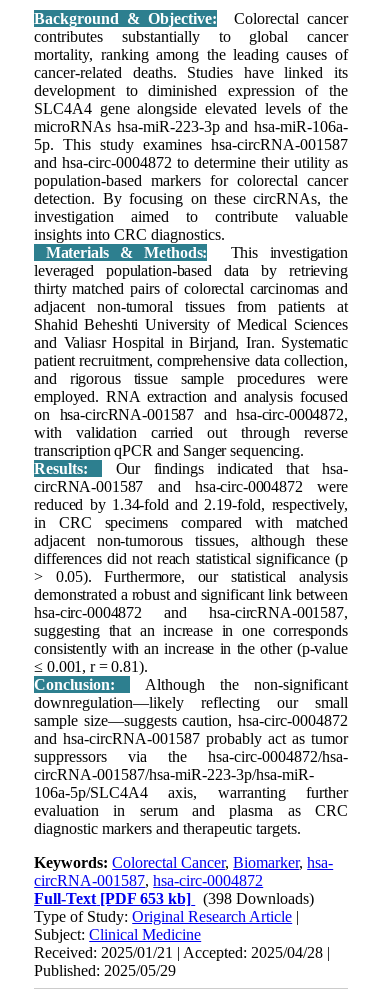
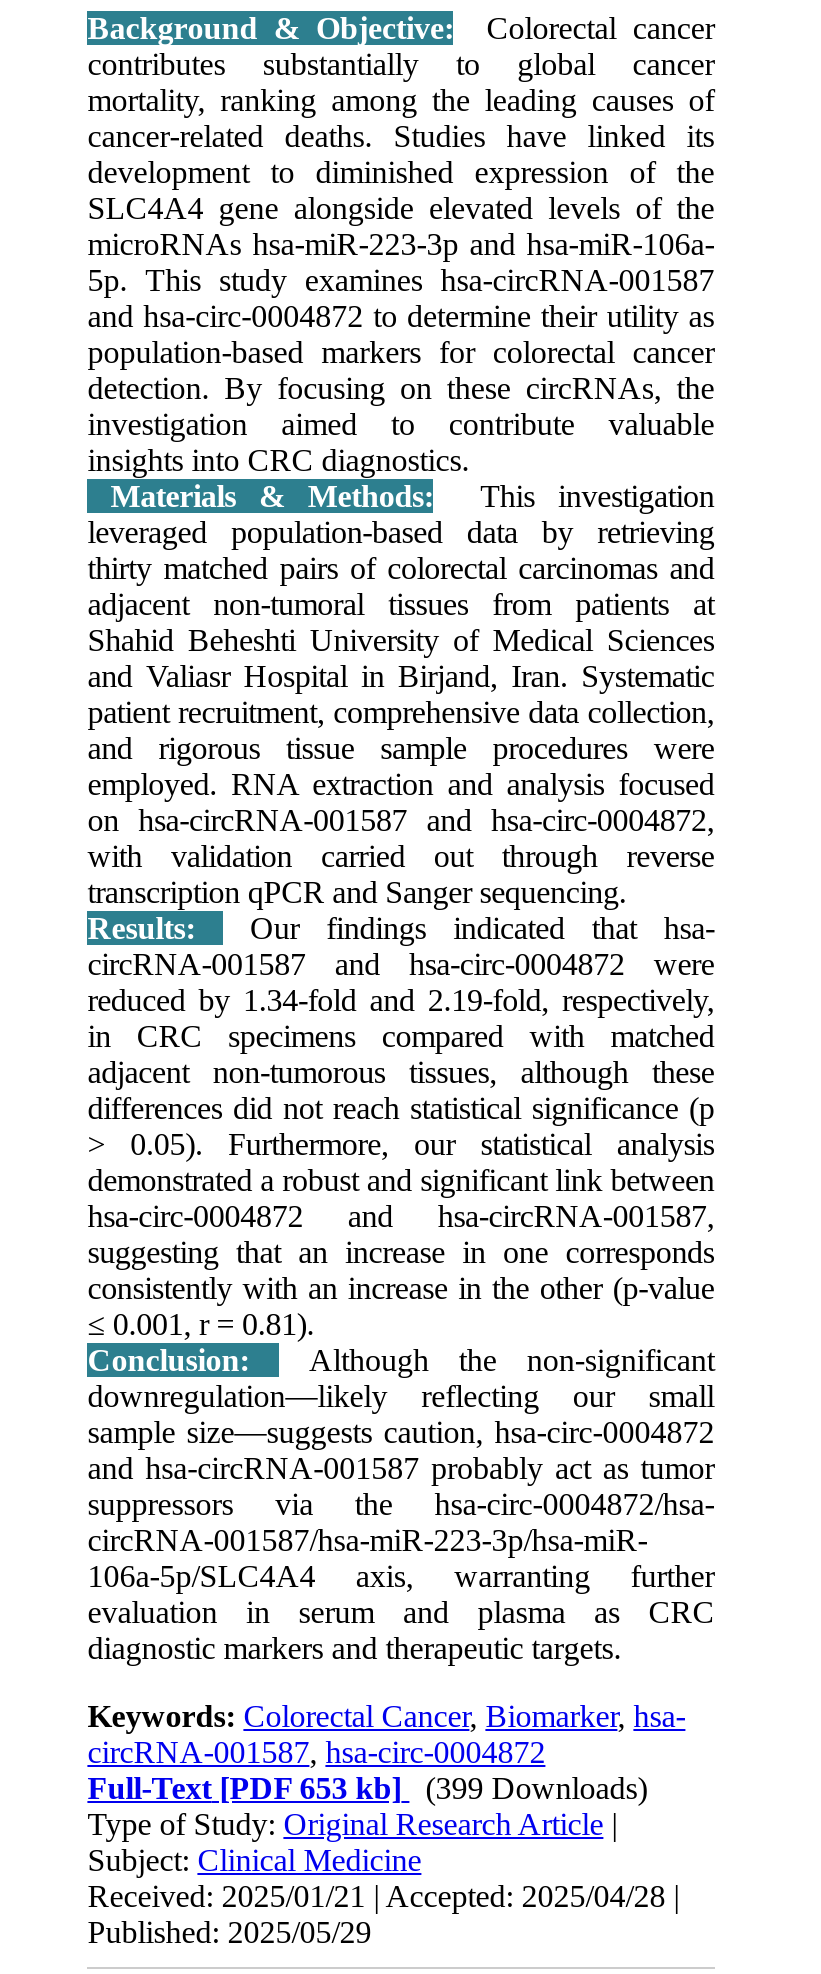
[34,890,314,907] Full-Text [PDF 653 kb] (398 Downloads) -> [87,1772,647,1806] Full-Text [PDF 653 kb] (399 Downloads)

